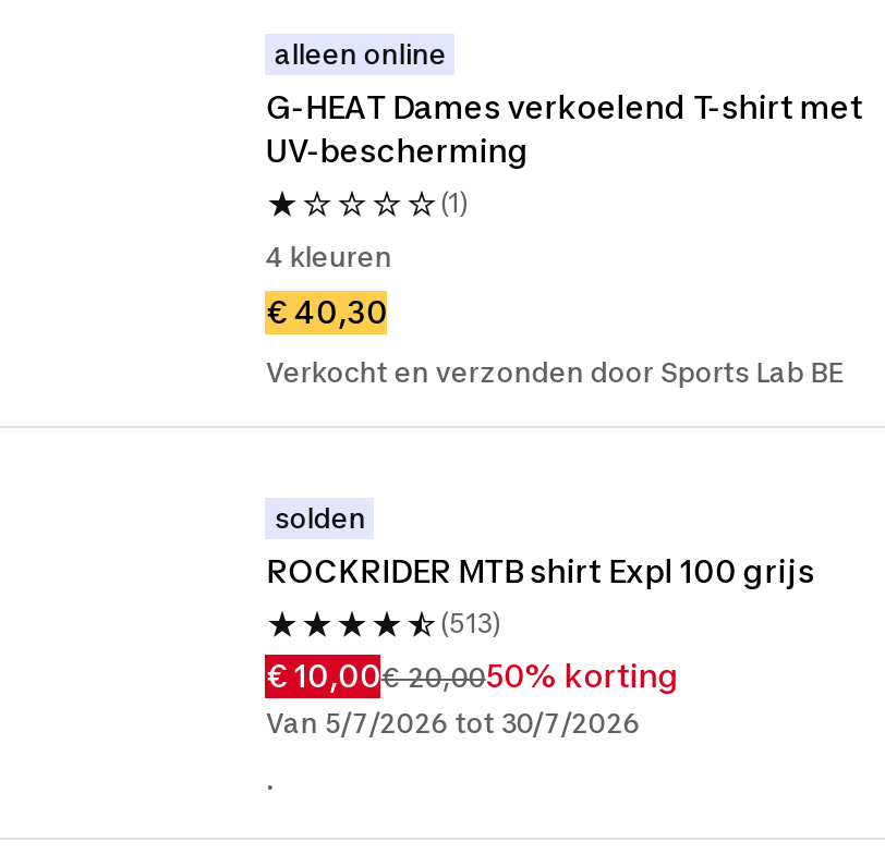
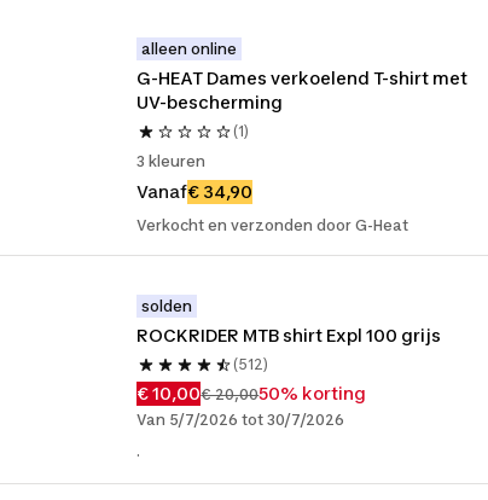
[265,241,392,273] 4 kleuren -> [137,152,206,170] 3 kleuren
[265,293,388,330] € 40,30 -> [137,181,253,202] Vanaf€ 34,90
[265,356,843,389] Verkocht en verzonden door Sports Lab BE -> [137,216,409,234] Verkocht en verzonden door G-Heat
[440,607,501,639] (513) -> [233,355,269,373] (512)

